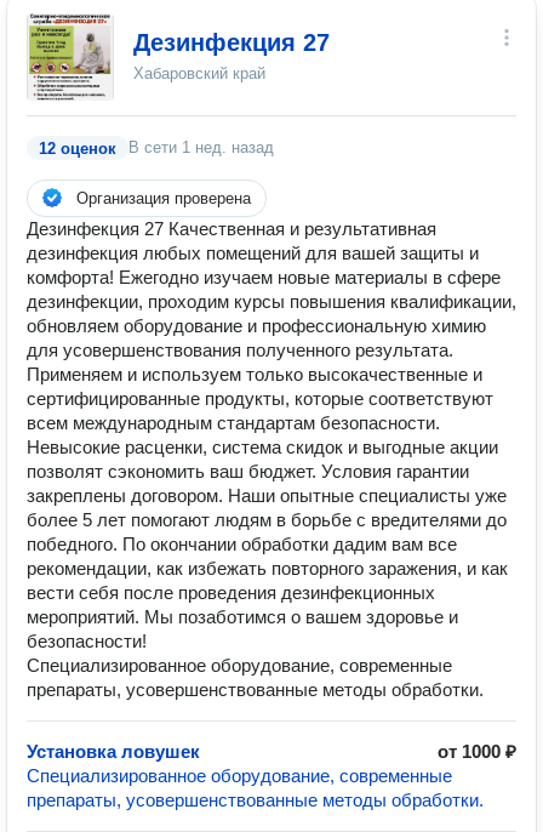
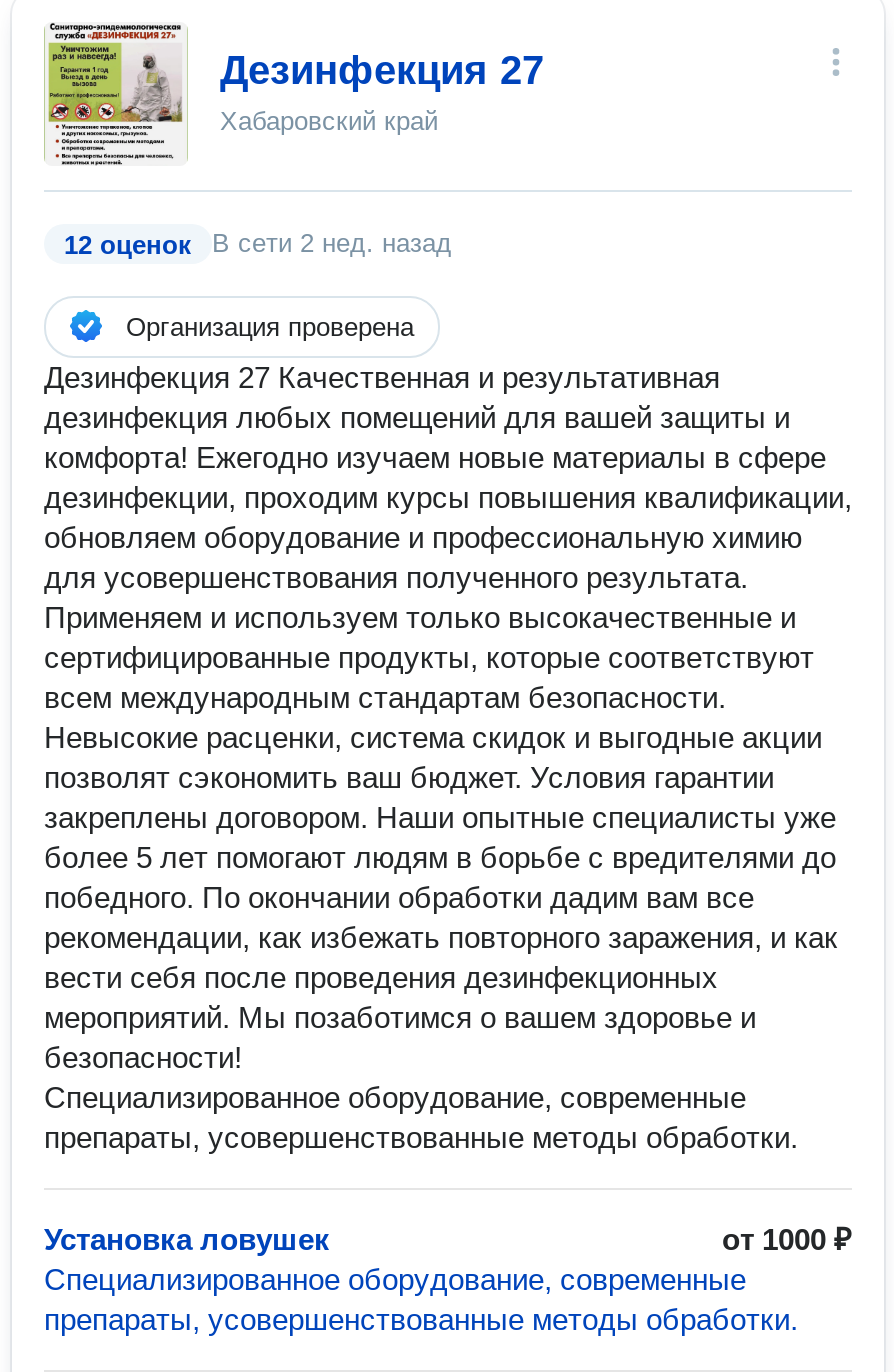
[128,138,274,156] В сети 1 нед. назад -> [212,228,452,258] В сети 2 нед. назад

